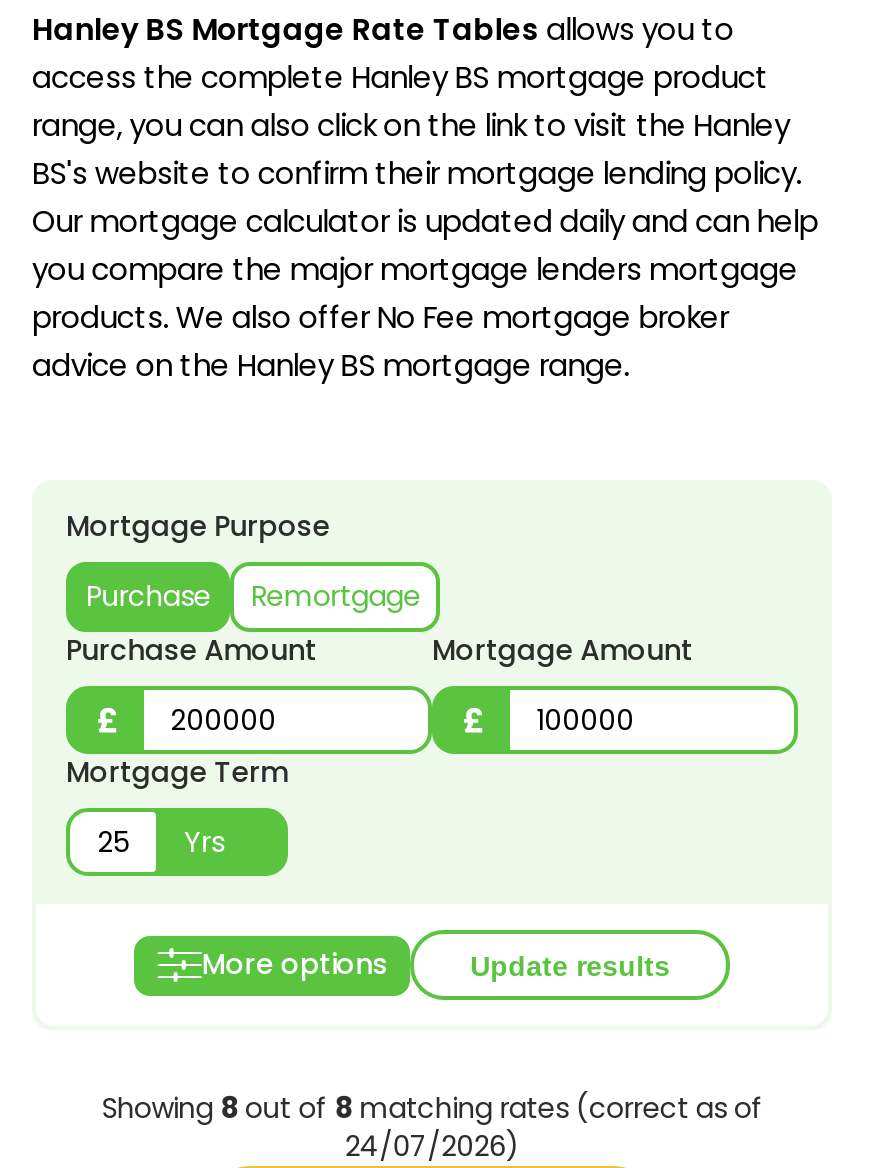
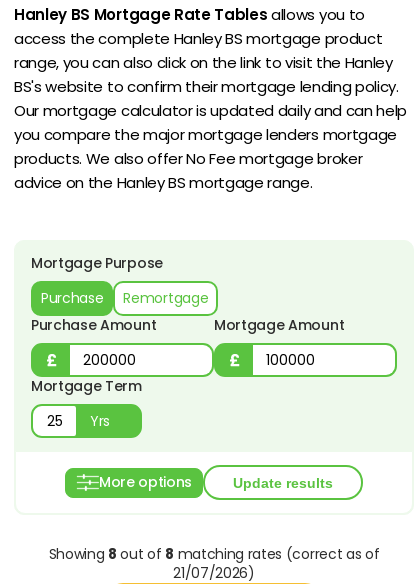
[344,1126,519,1166] 24/07/2026) -> [173,563,255,583] 21/07/2026)

